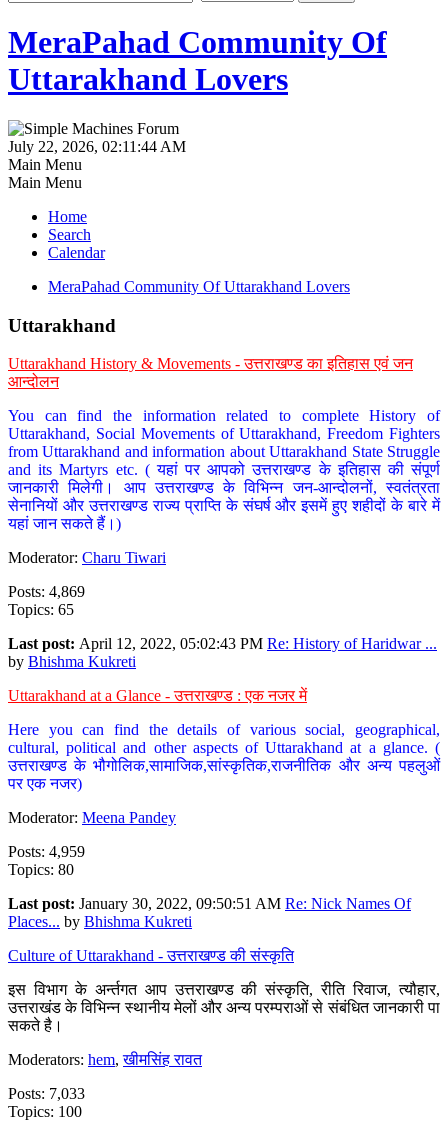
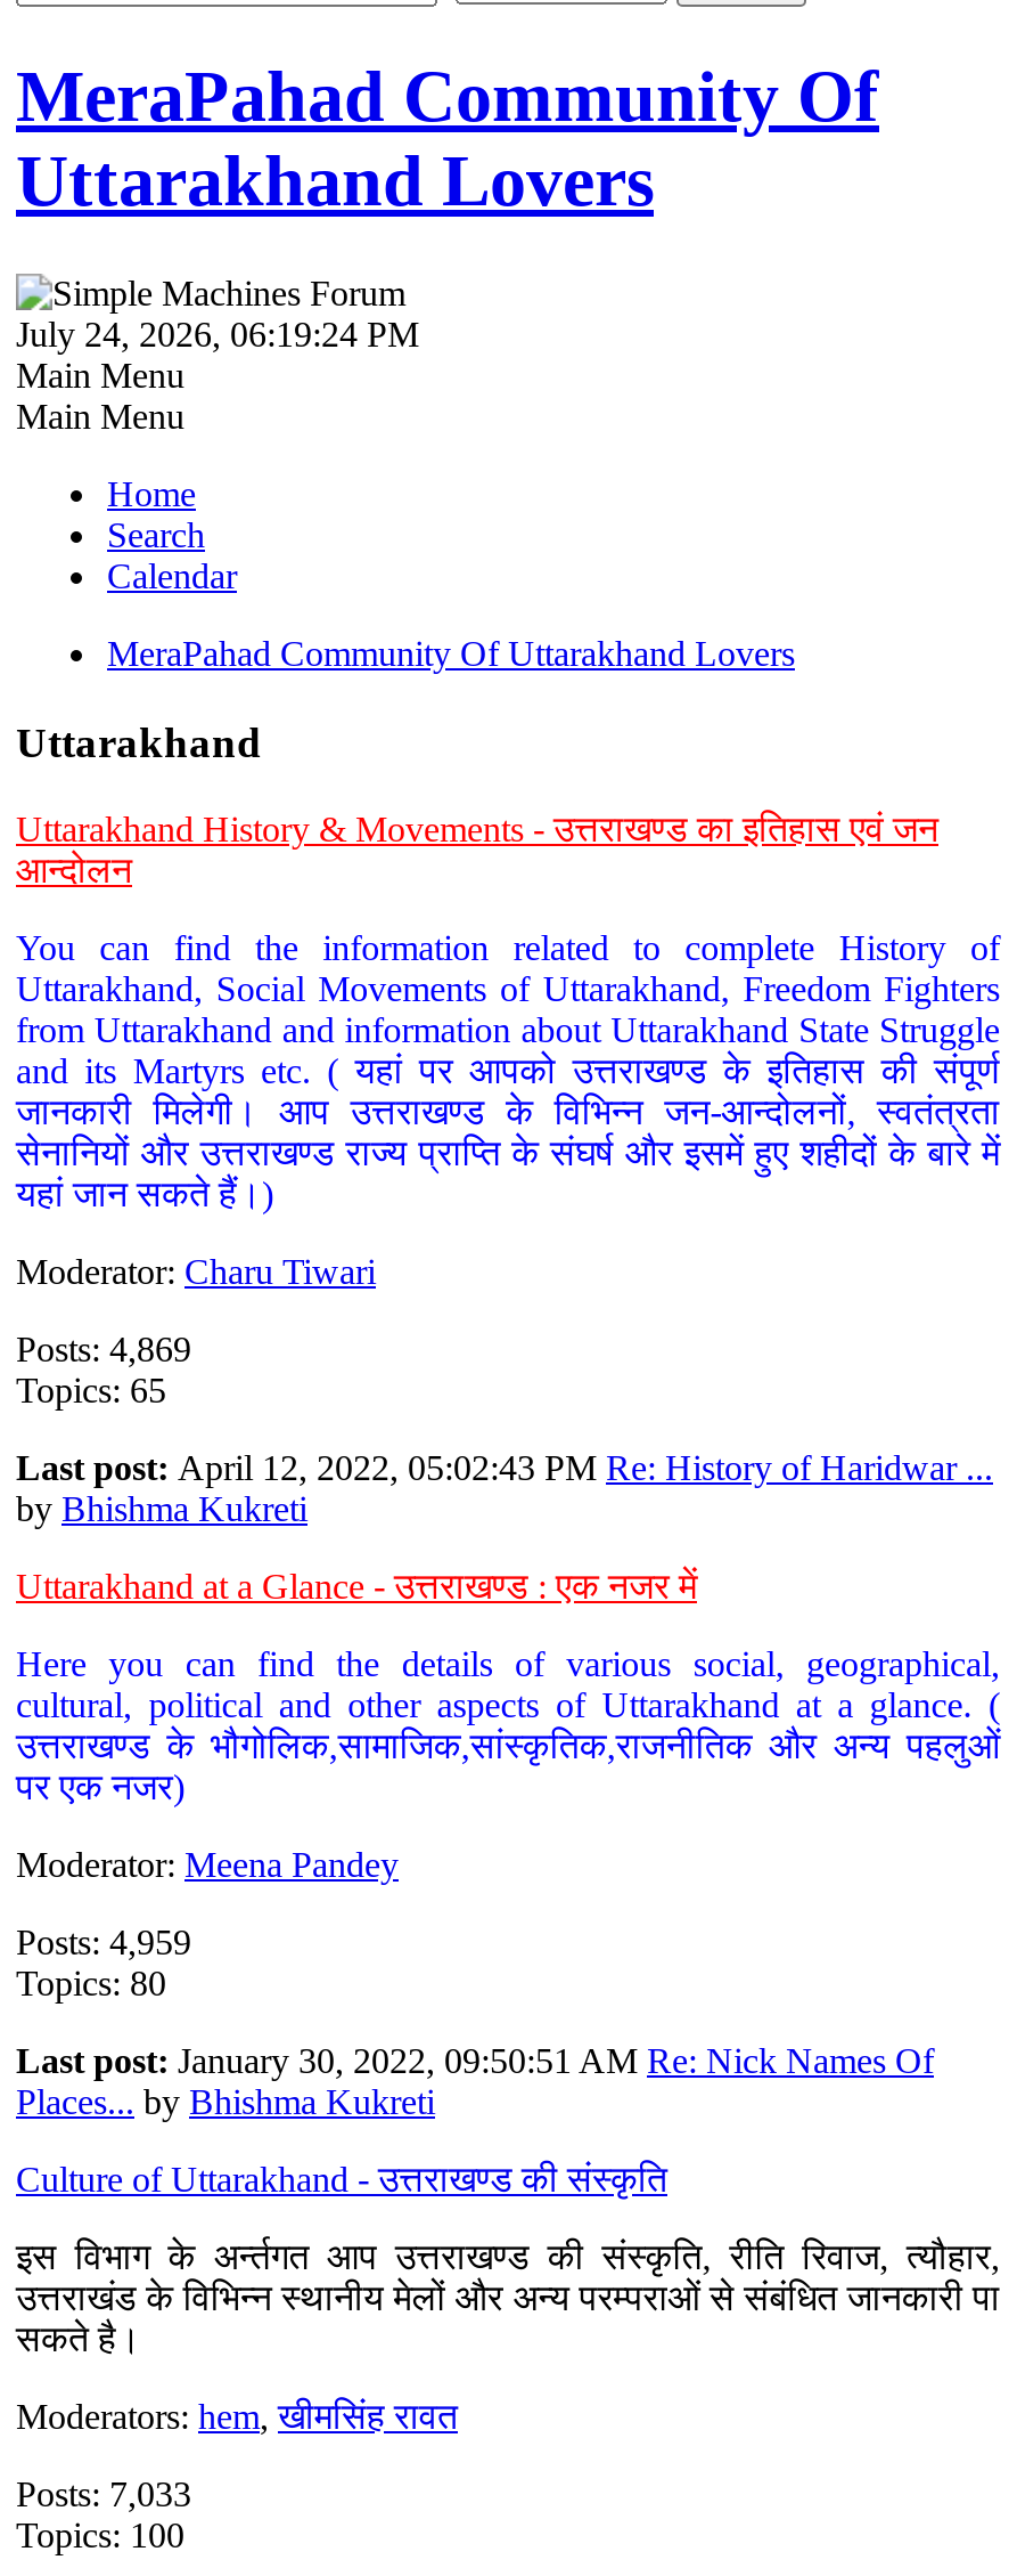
[8,138,186,155] July 22, 2026, 02:11:44 AM -> [16,315,419,353] July 24, 2026, 06:19:24 PM

